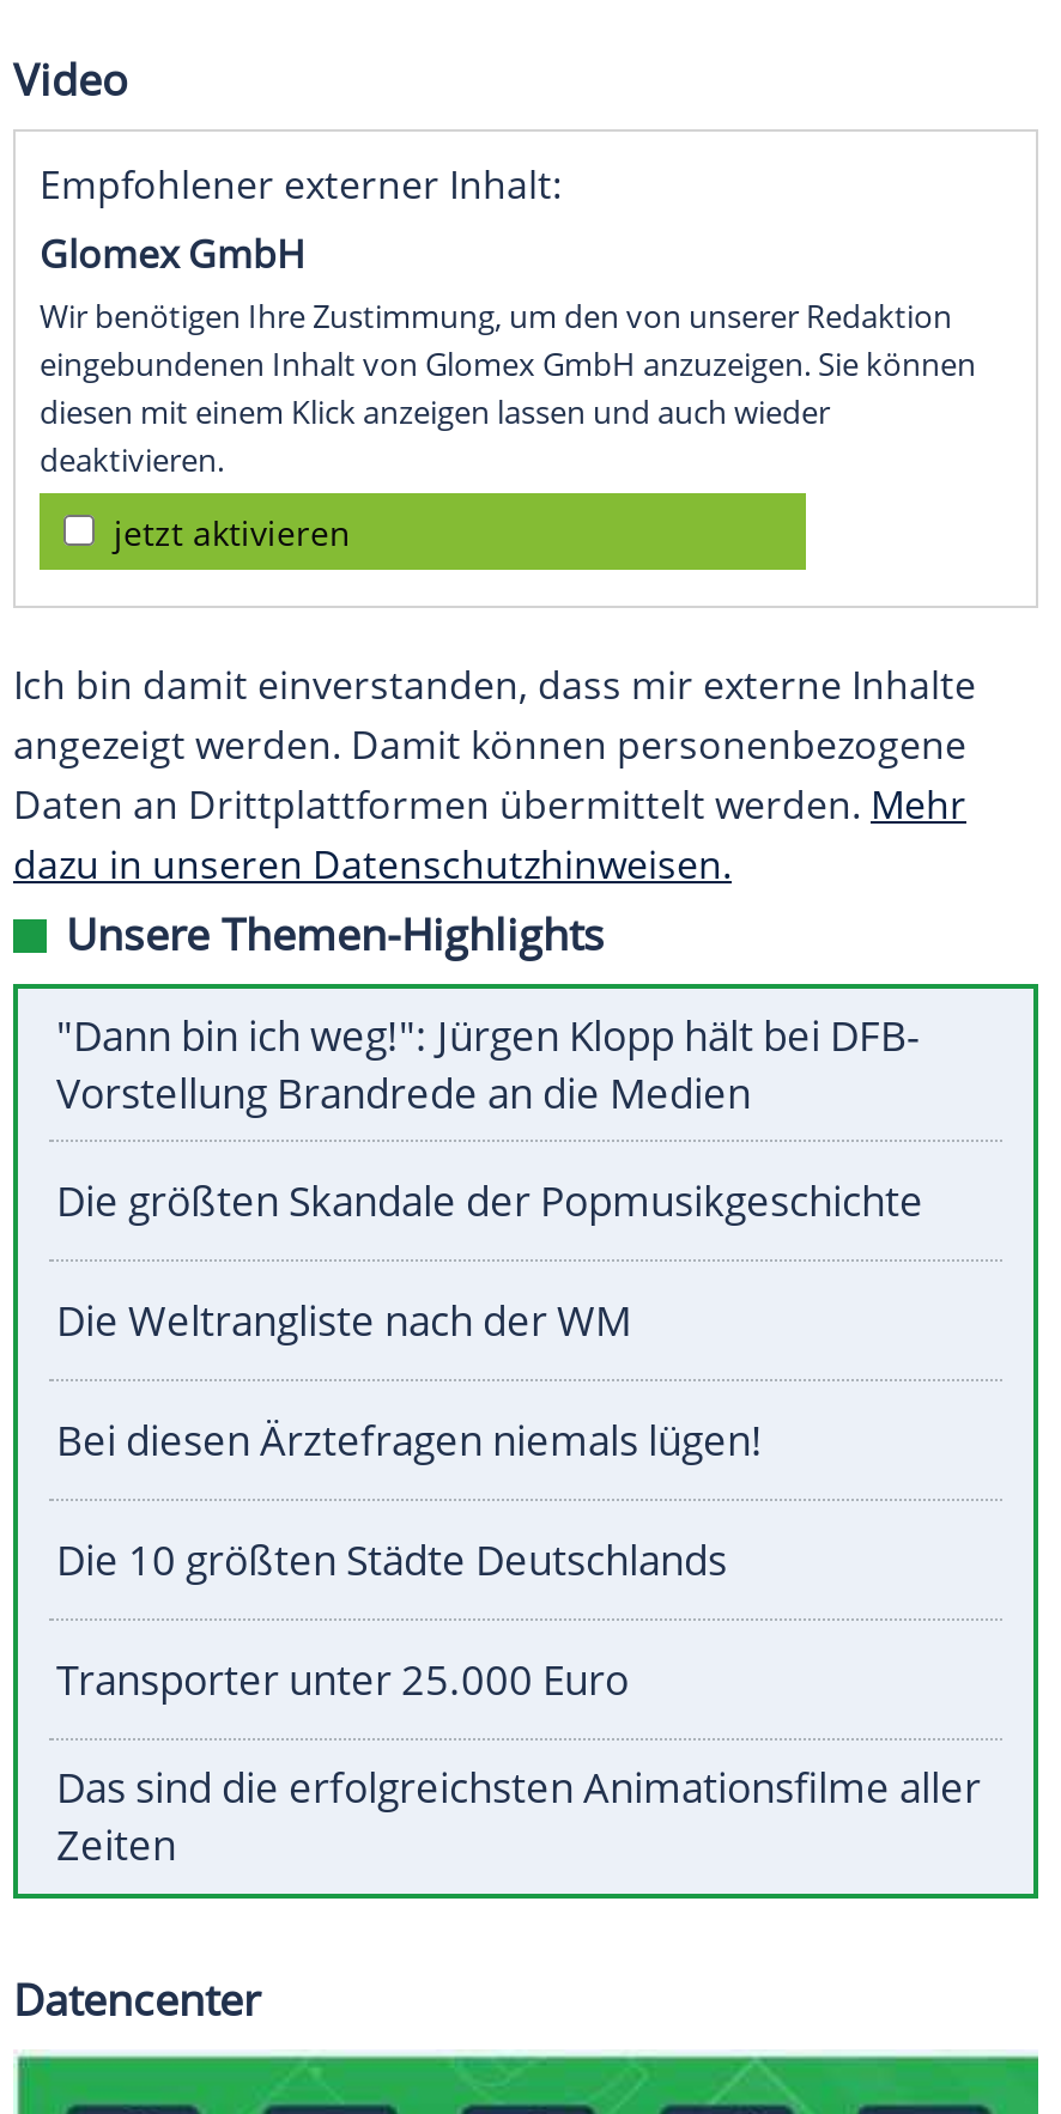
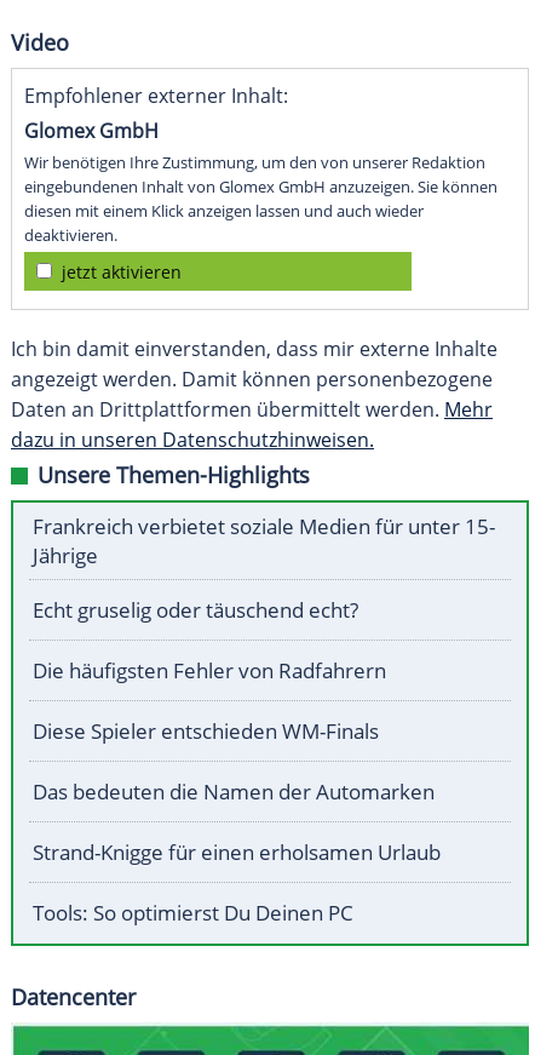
[56,1009,918,1121] "Dann bin ich weg!": Jürgen Klopp hält bei DFB- | Vorstellung Brandrede an die Medien -> [33,513,495,570] Frankreich verbietet soziale Medien für unter 15- | Jährige
[56,1174,923,1229] Die größten Skandale der Popmusikgeschichte -> [33,596,358,624] Echt gruselig oder täuschend echt?
[56,1294,631,1349] Die Weltrangliste nach der WM -> [33,657,386,685] Die häufigsten Fehler von Radfahrern
[56,1413,763,1468] Bei diesen Ärztefragen niemals lügen! -> [33,717,379,745] Diese Spieler entschieden WM-Finals
[56,1533,727,1588] Die 10 größten Städte Deutschlands -> [33,778,435,806] Das bedeuten die Namen der Automarken
[56,1653,629,1708] Transporter unter 25.000 Euro -> [33,839,441,866] Strand-Knigge für einen erholsamen Urlaub
[56,1760,981,1873] Das sind die erfolgreichsten Animationsfilme aller | Zeiten -> [33,899,353,927] Tools: So optimierst Du Deinen PC

